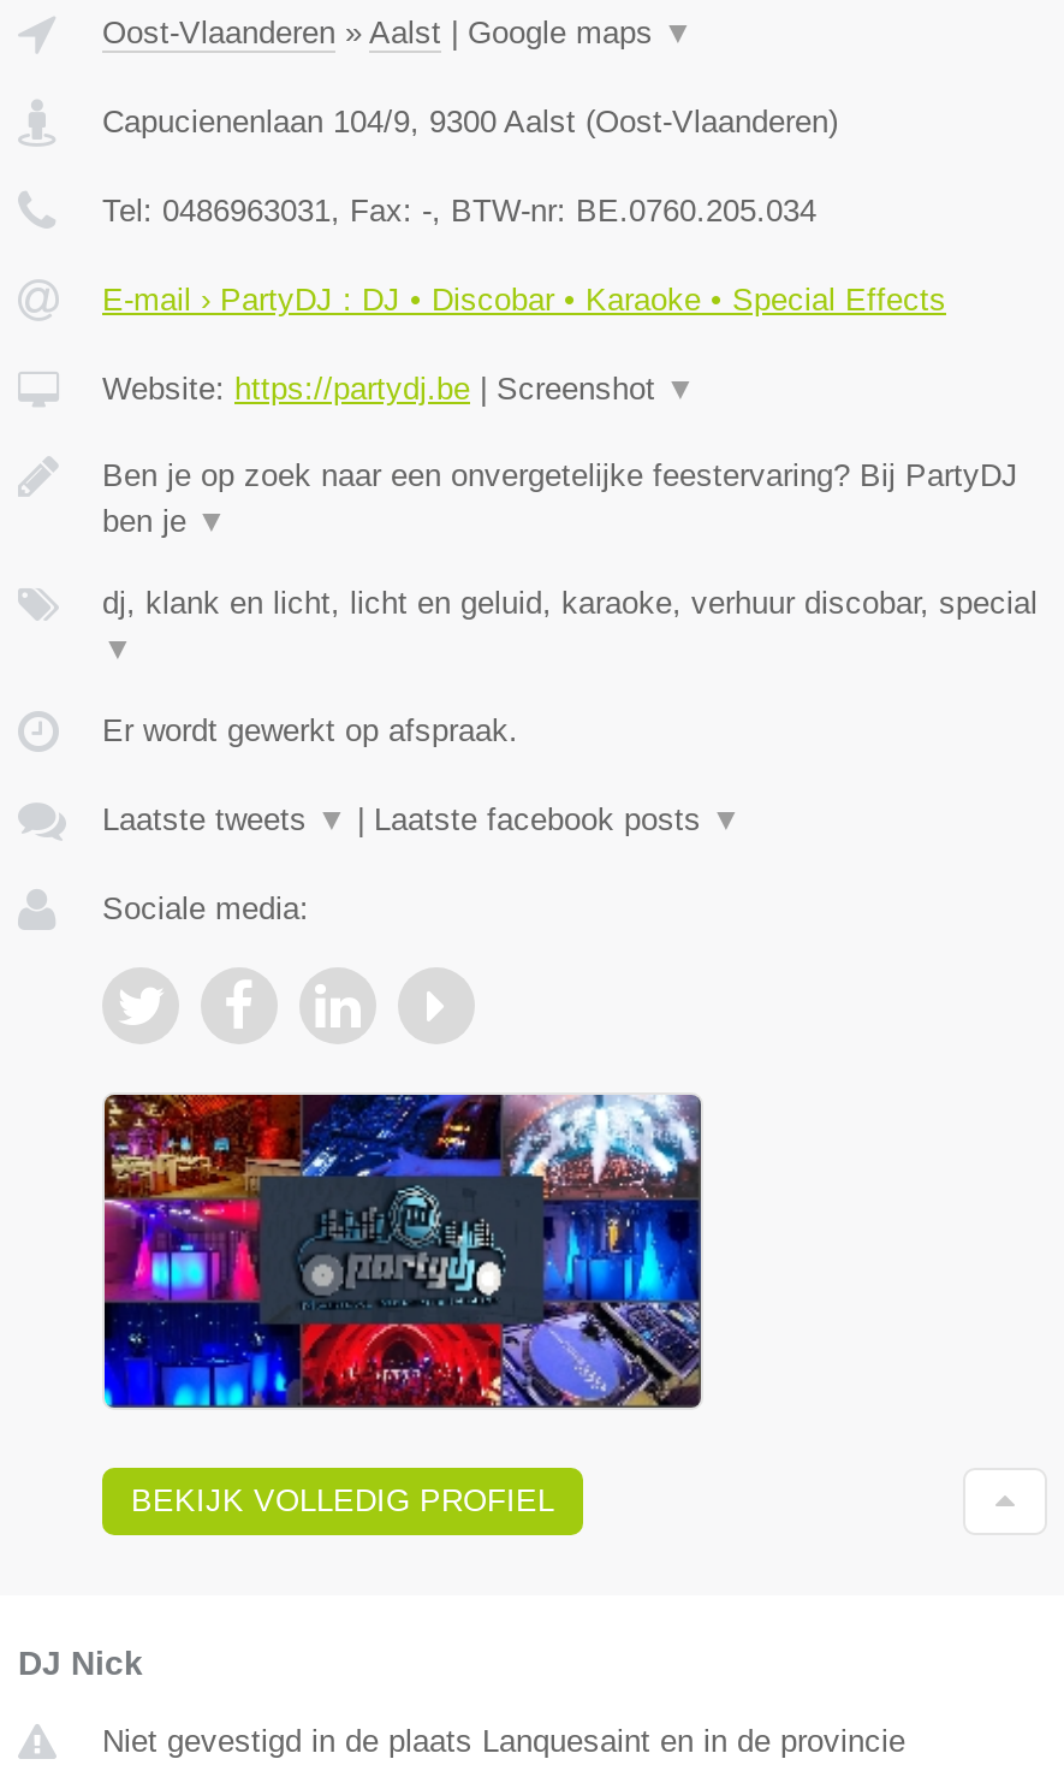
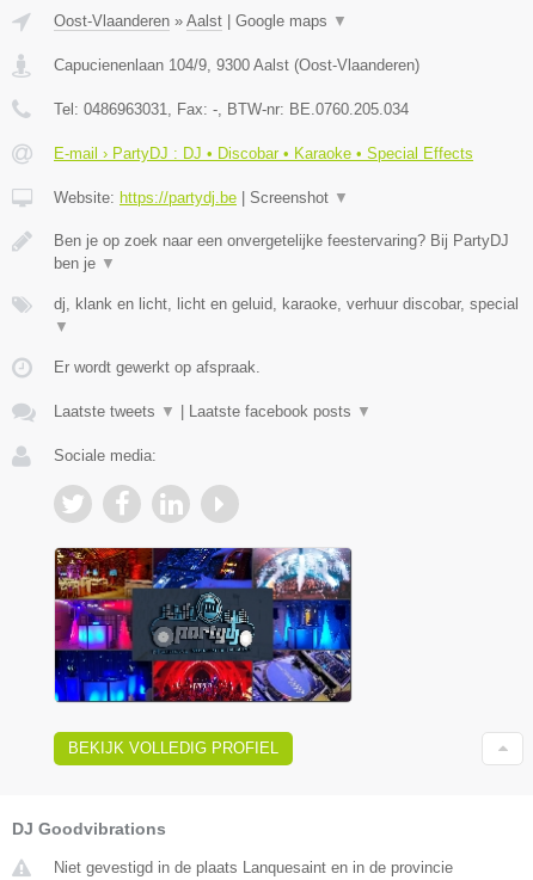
[18,1643,143,1682] DJ Nick -> [12,820,166,839] DJ Goodvibrations

